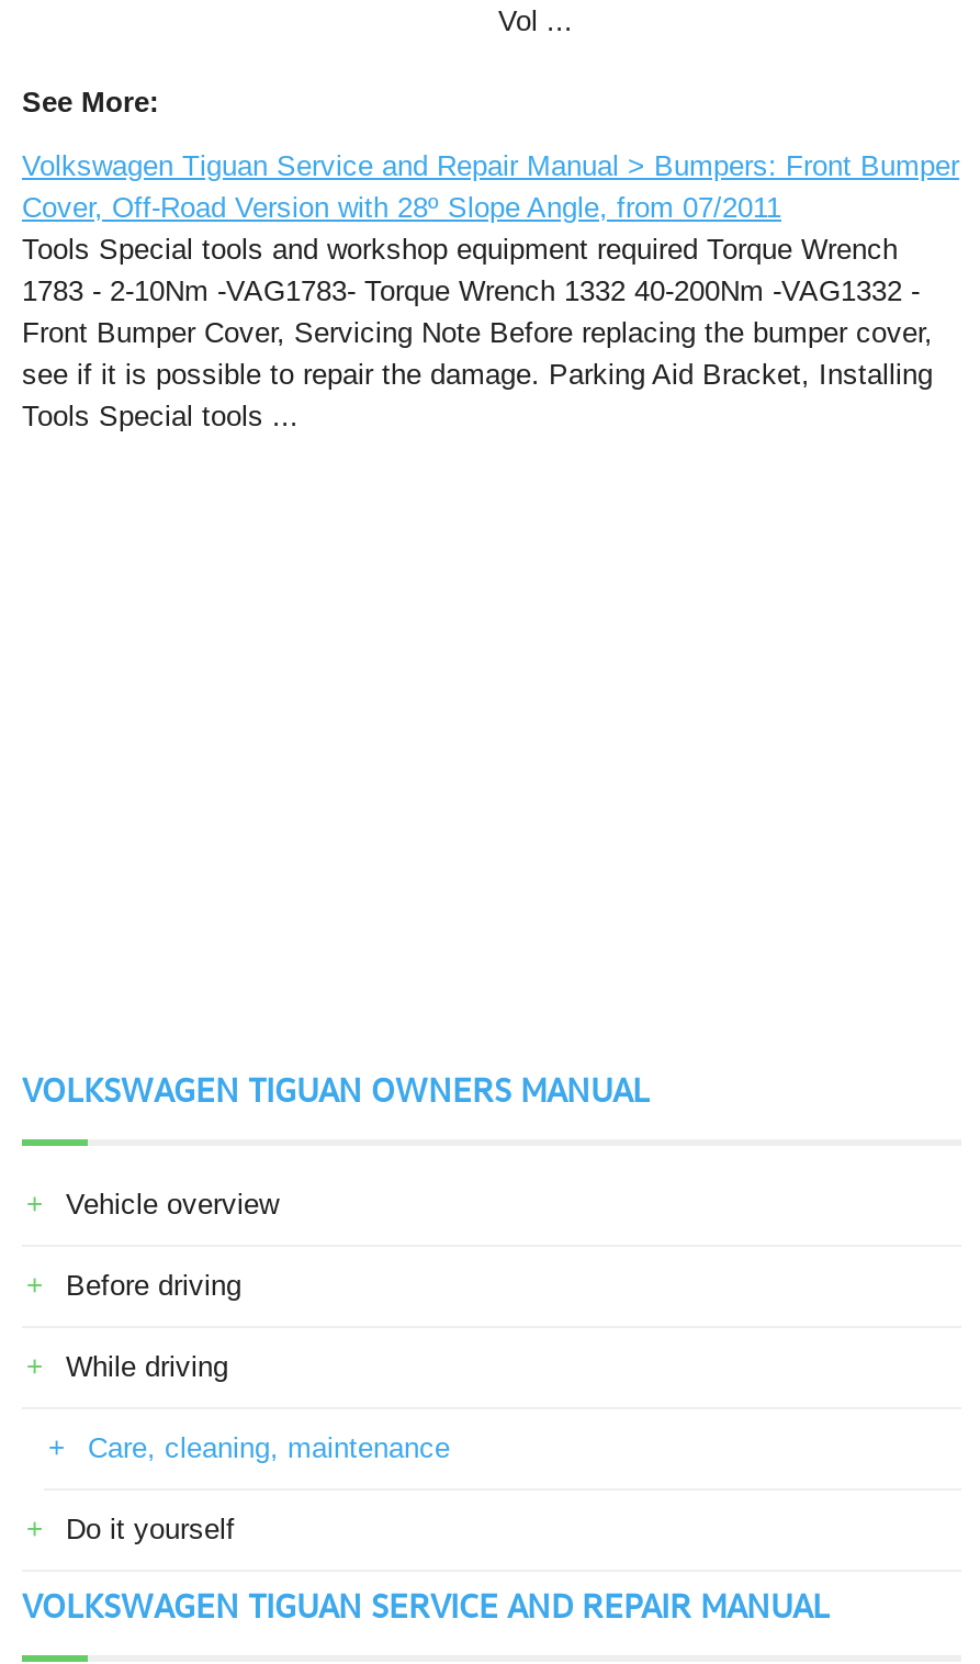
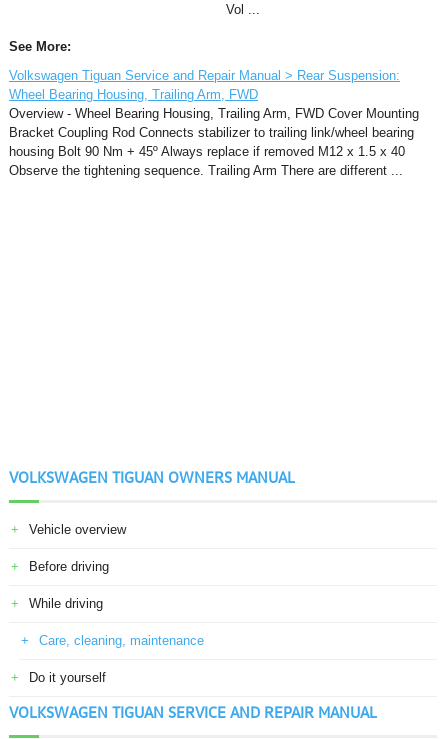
[22,149,959,432] Volkswagen Tiguan Service and Repair Manual > Bumpers: Front Bumper | Cover, Off-Road Version with 28º Slope Angle, from 07/2011 | Tools Special tools and workshop equipment required Torque Wrench | 1783 - 2-10Nm -VAG1783- Torque Wrench 1332 40-200Nm -VAG1332 - | Front Bumper Cover, Servicing Note Before replacing the bumper cover, | see if it is possible to repair the damage. Parking Aid Bracket, Installing | Tools Special tools ... -> [9,68,419,178] Volkswagen Tiguan Service and Repair Manual > Rear Suspension: | Wheel Bearing Housing, Trailing Arm, FWD | Overview - Wheel Bearing Housing, Trailing Arm, FWD Cover Mounting | Bracket Coupling Rod Connects stabilizer to trailing link/wheel bearing | housing Bolt 90 Nm + 45º Always replace if removed M12 x 1.5 x 40 | Observe the tightening sequence. Trailing Arm There are different ...

